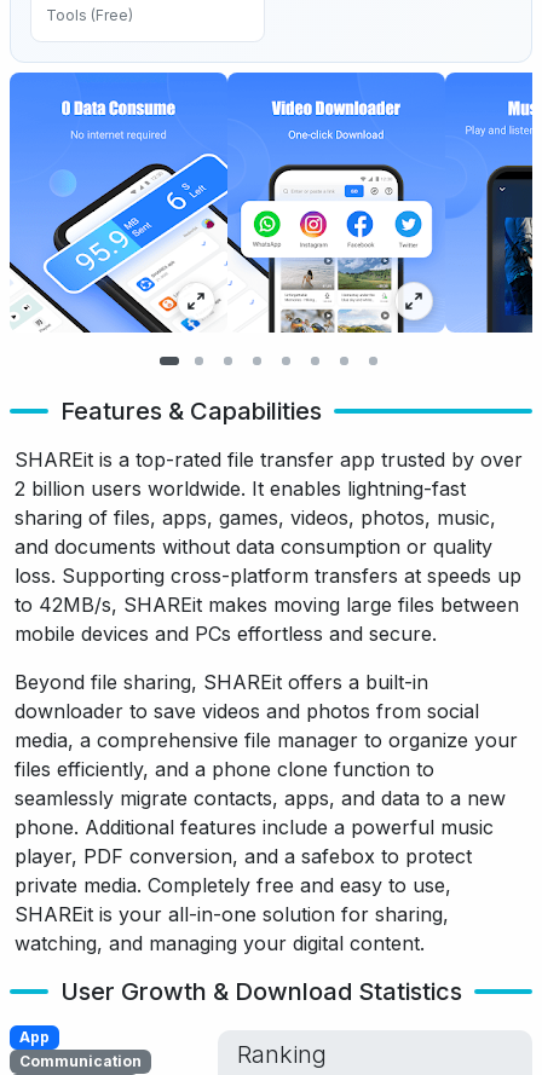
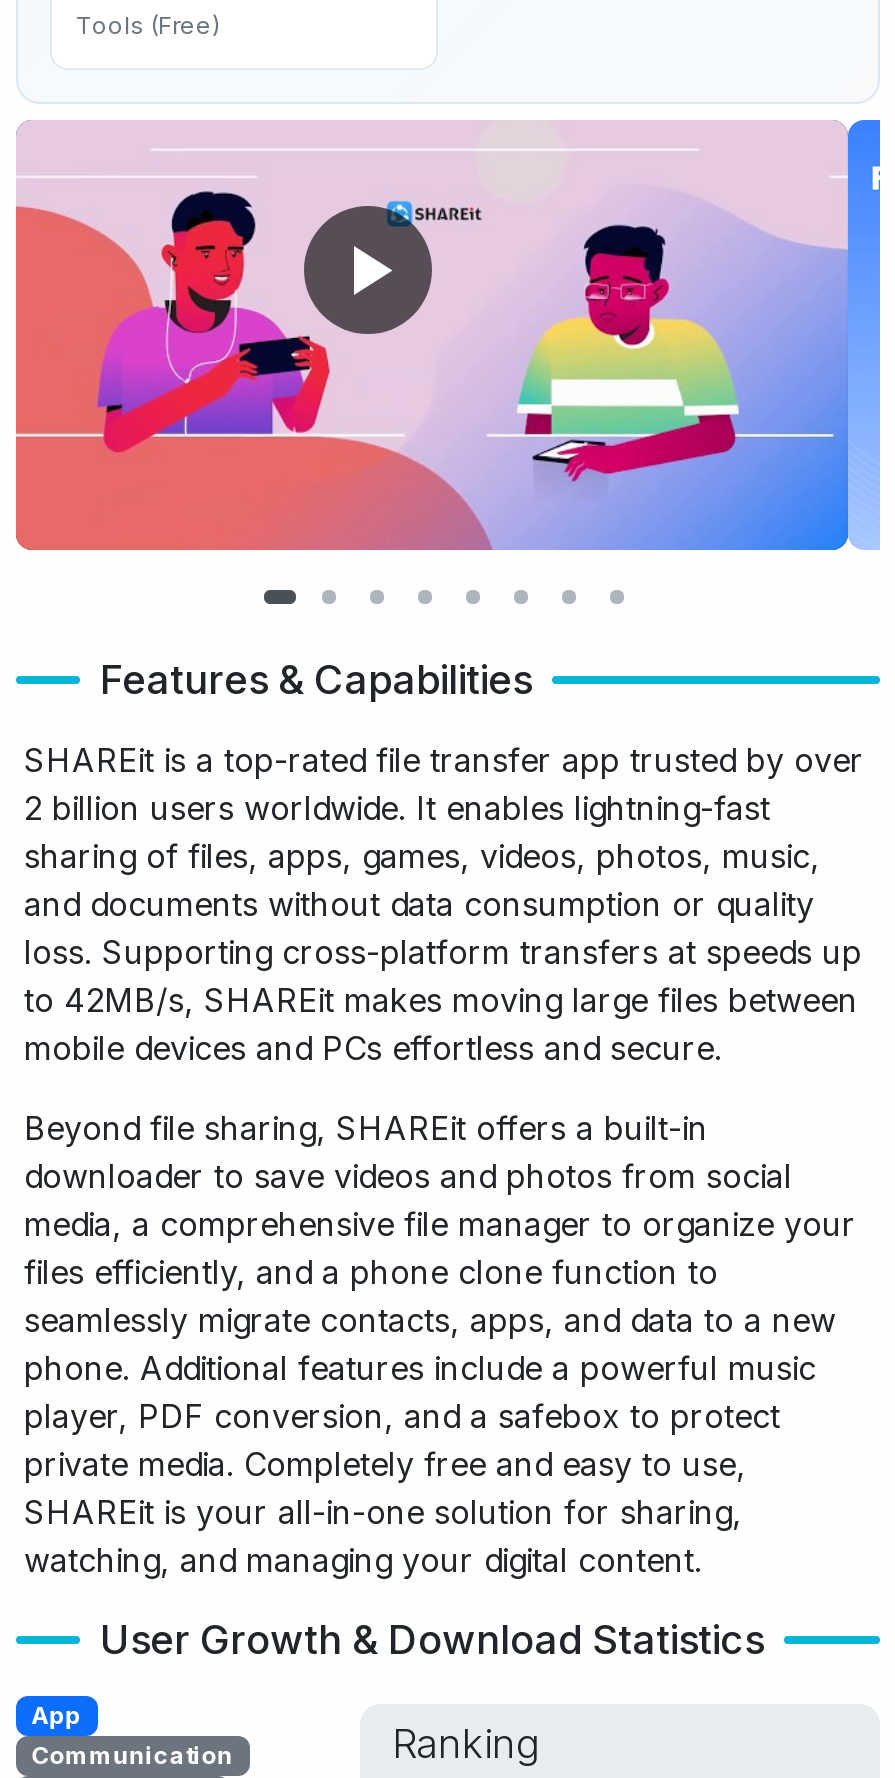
[8,71,534,334] [image] -> [14,120,882,552] [image]

